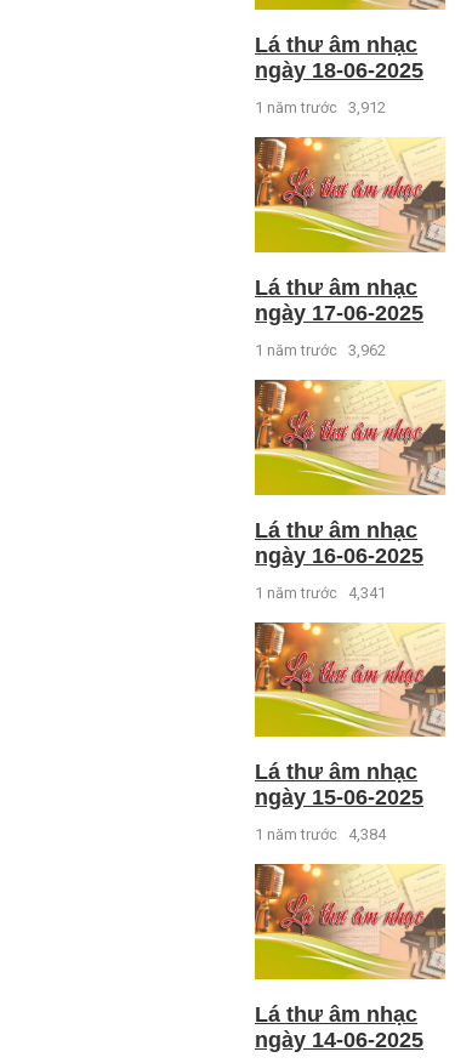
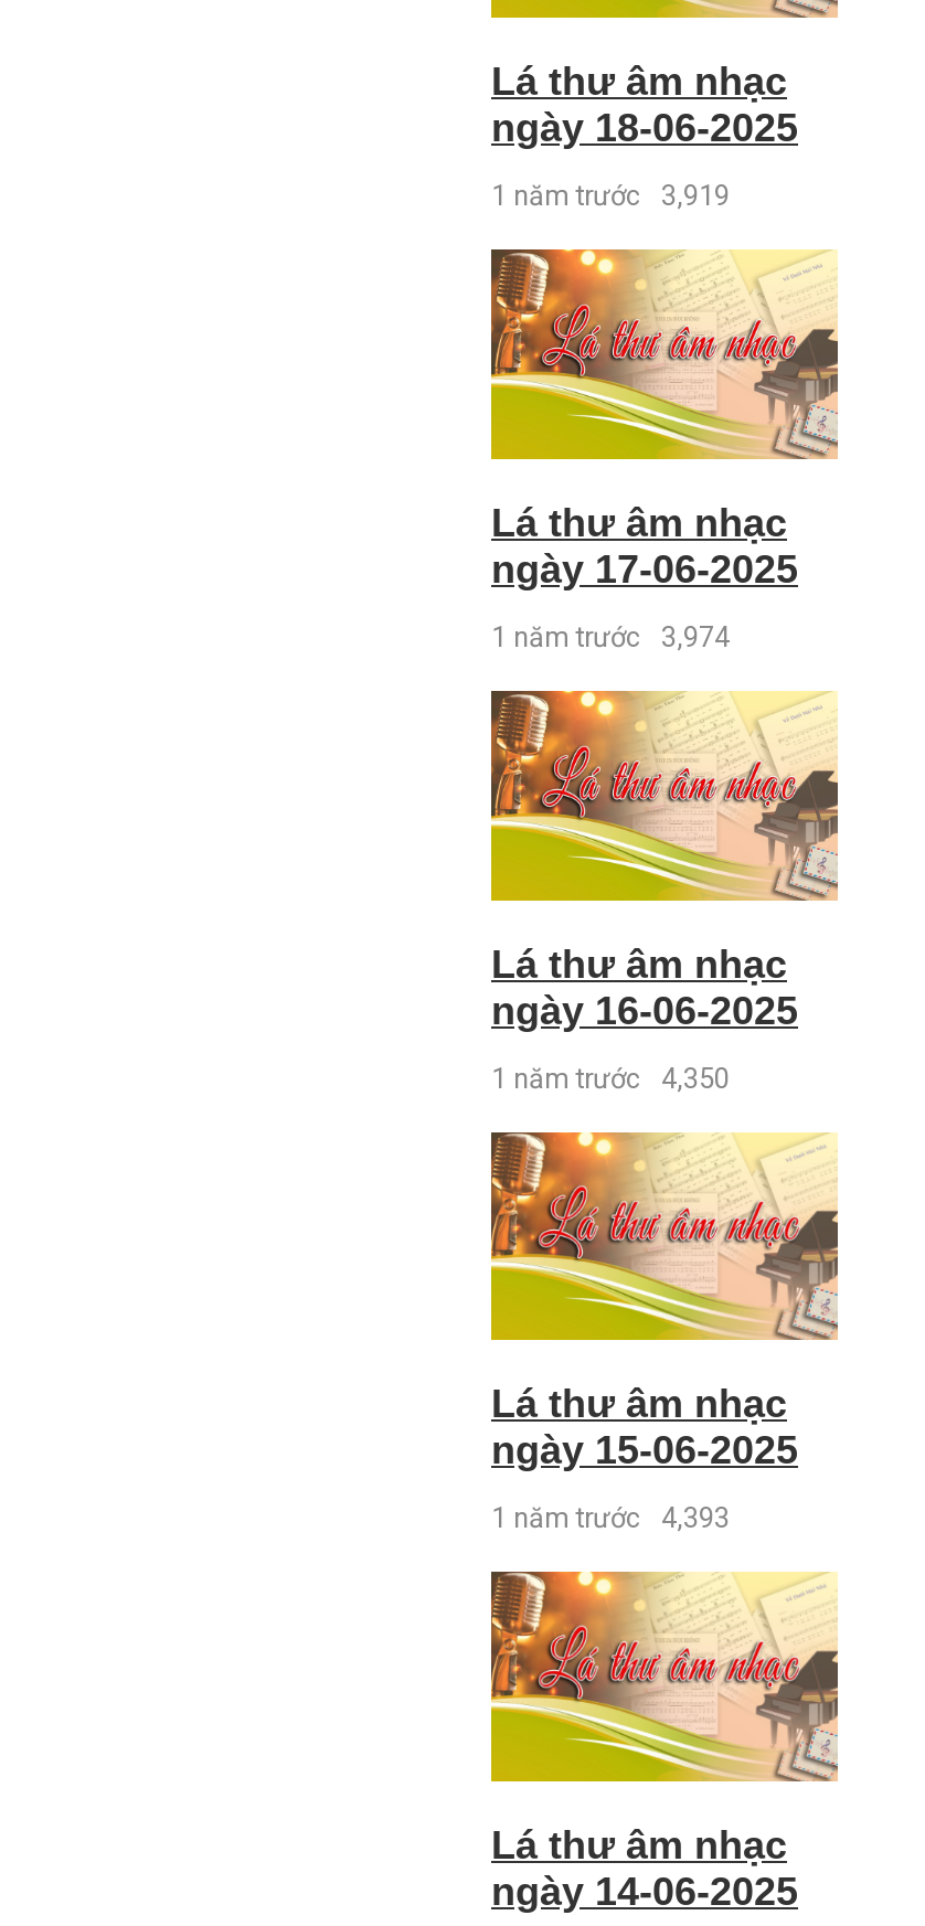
[255,99,386,117] 1 năm trước 3,912 -> [491,180,730,213] 1 năm trước 3,919
[255,341,386,359] 1 năm trước 3,962 -> [491,620,730,653] 1 năm trước 3,974
[255,583,386,601] 1 năm trước 4,341 -> [491,1061,730,1094] 1 năm trước 4,350
[255,825,386,843] 1 năm trước 4,384 -> [491,1501,730,1534] 1 năm trước 4,393

